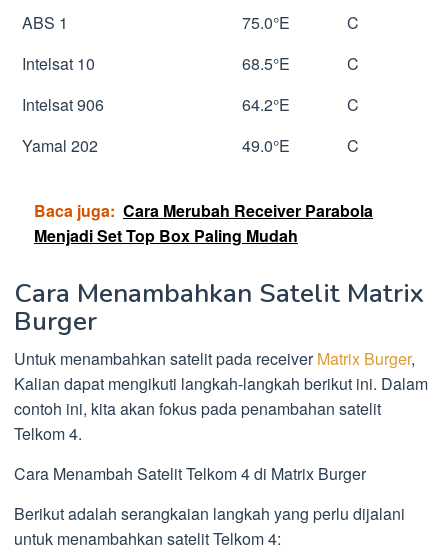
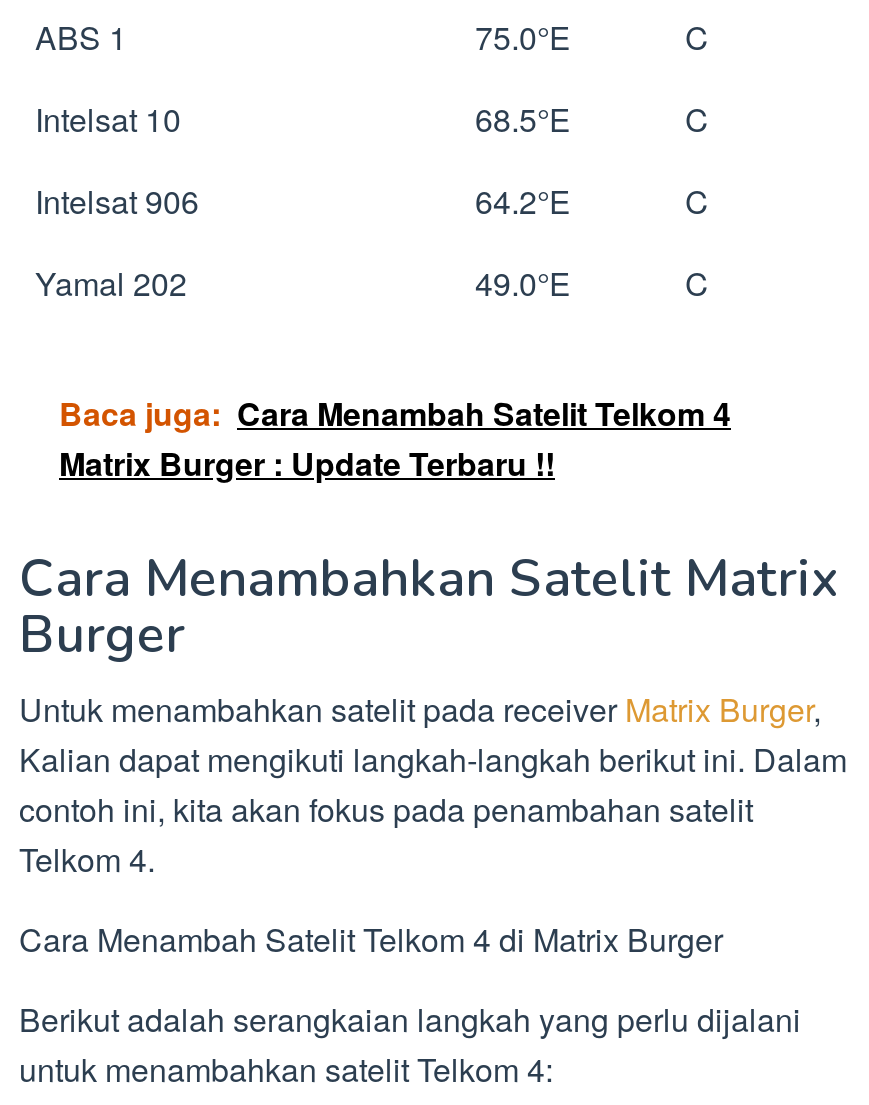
[34,199,373,247] Baca juga: Cara Merubah Receiver Parabola | Menjadi Set Top Box Paling Mudah -> [59,390,731,486] Baca juga: Cara Menambah Satelit Telkom 4 | Matrix Burger : Update Terbaru !!

